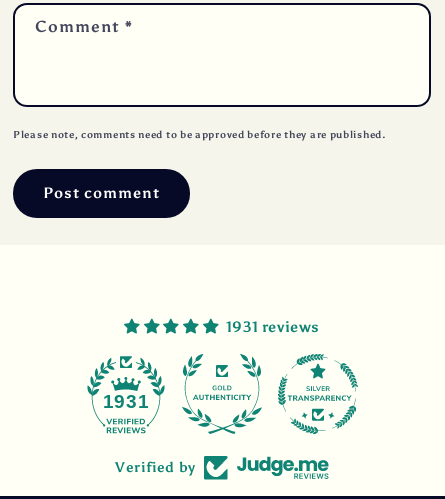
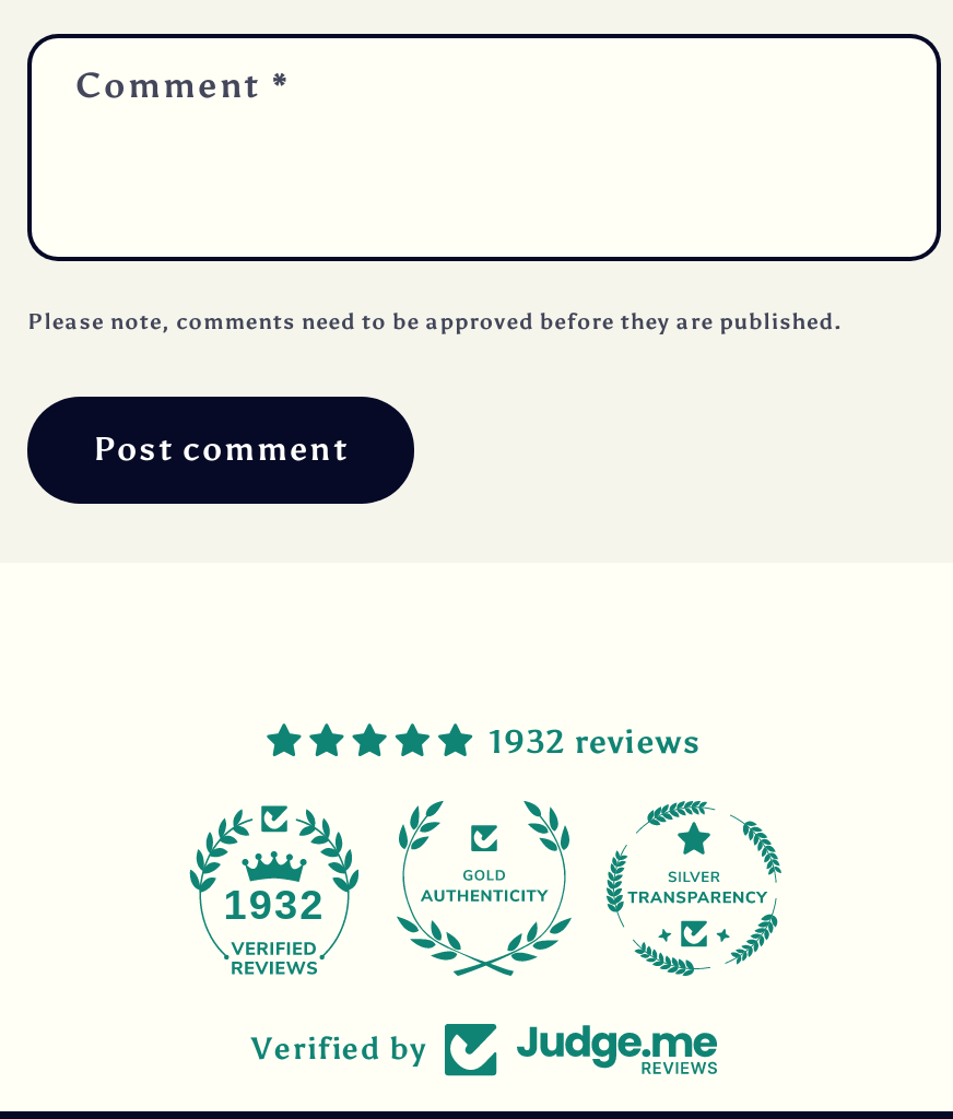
[226,317,320,335] 1931 reviews -> [489,721,701,761] 1932 reviews
[103,390,149,411] 1931 -> [224,881,325,927] 1932

